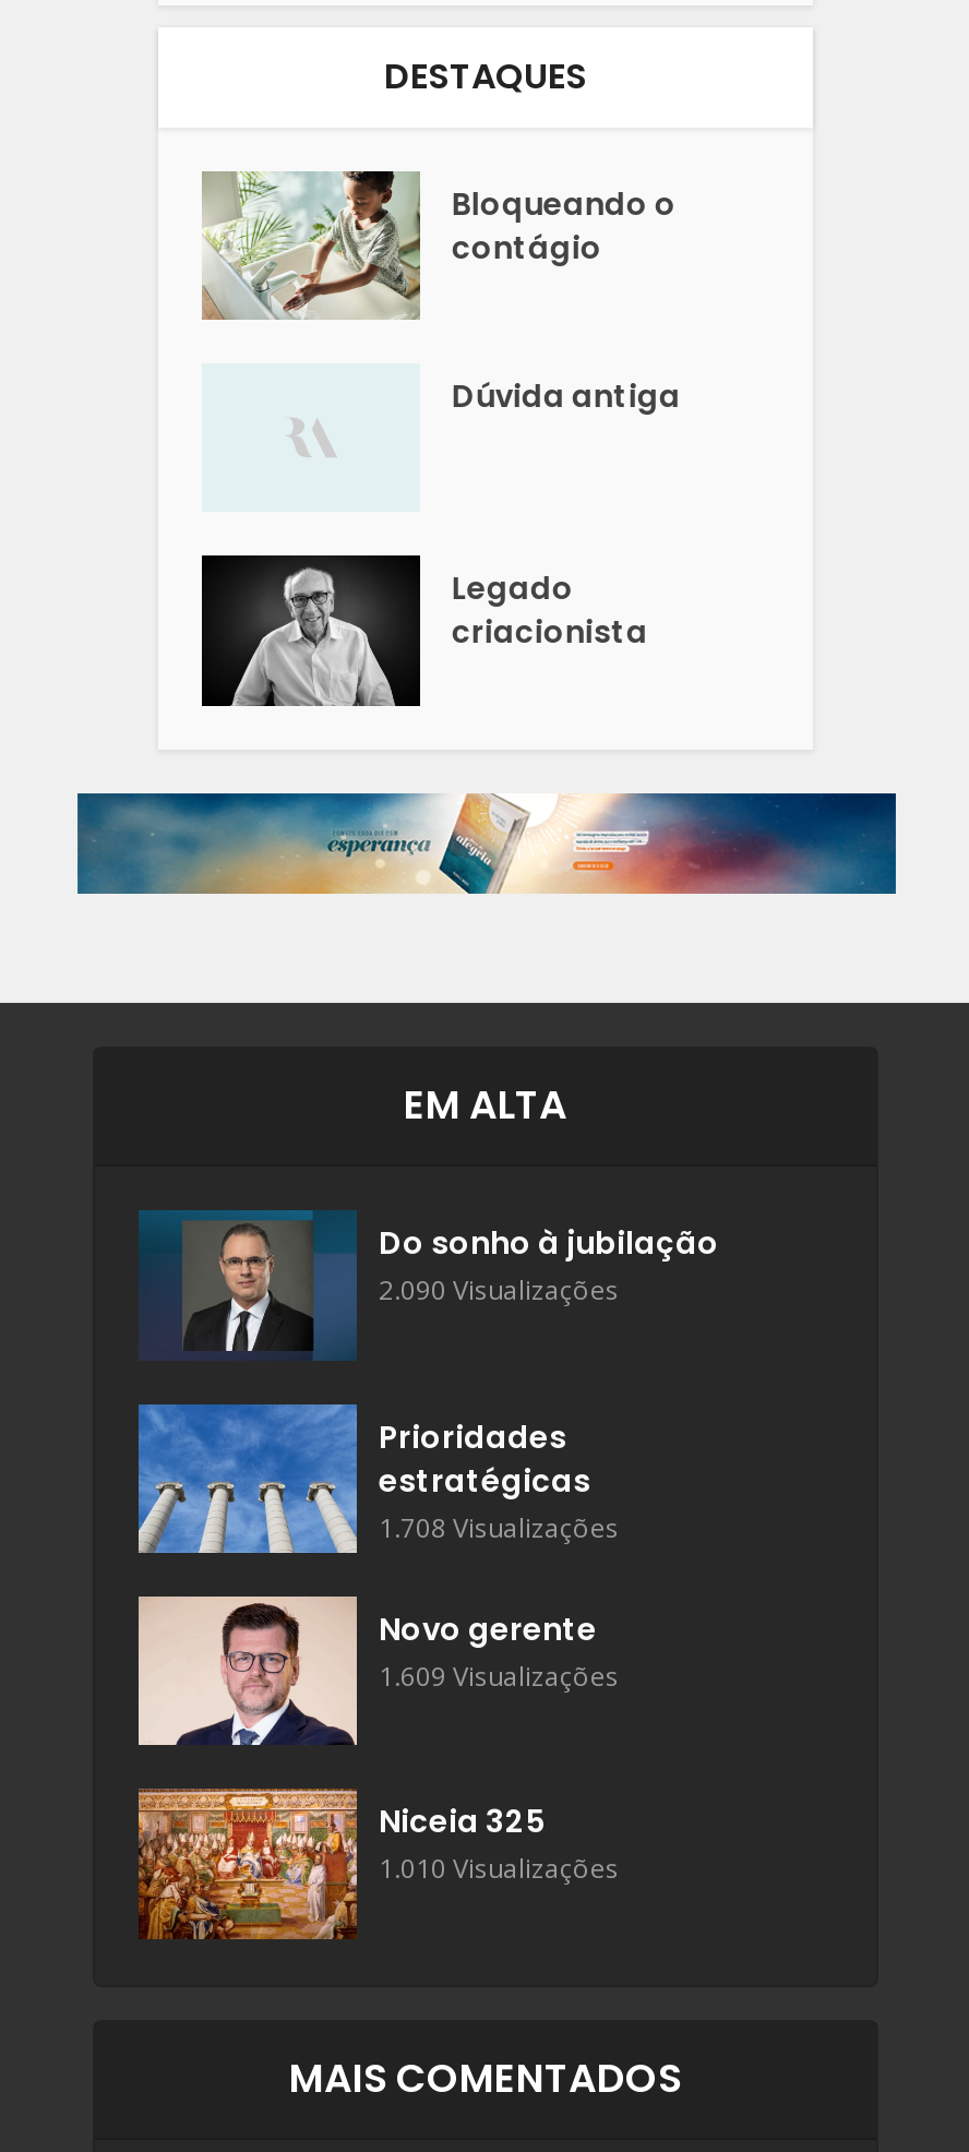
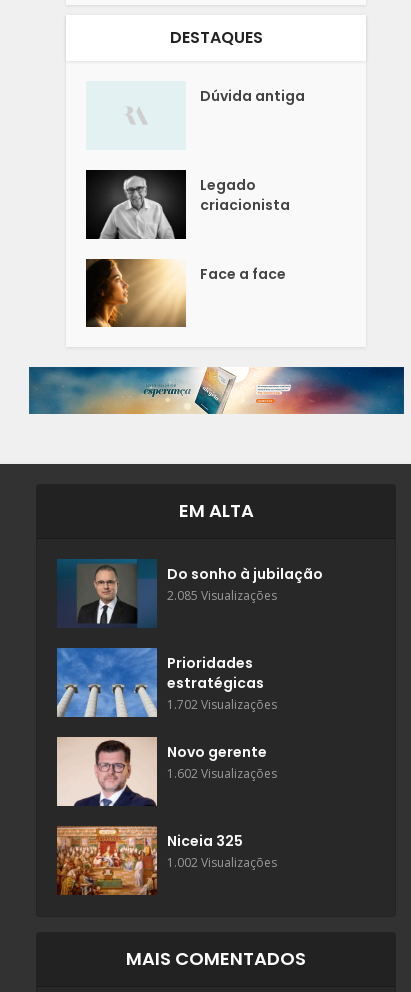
[200,169,676,322] [image] | Bloqueando o | contágio -> none
moved [452,374,681,655] -> [200,86,305,215]: Dúvida antiga | Legado | criacionista
none -> [86,258,286,328] [image] | Face a face
[379,1272,619,1309] 2.090 Visualizações -> [167,587,277,604] 2.085 Visualizações
[379,1508,619,1545] 1.708 Visualizações -> [167,696,277,713] 1.702 Visualizações
[379,1658,619,1695] 1.609 Visualizações -> [167,765,277,782] 1.602 Visualizações
[379,1851,619,1888] 1.010 Visualizações -> [167,854,277,871] 1.002 Visualizações

